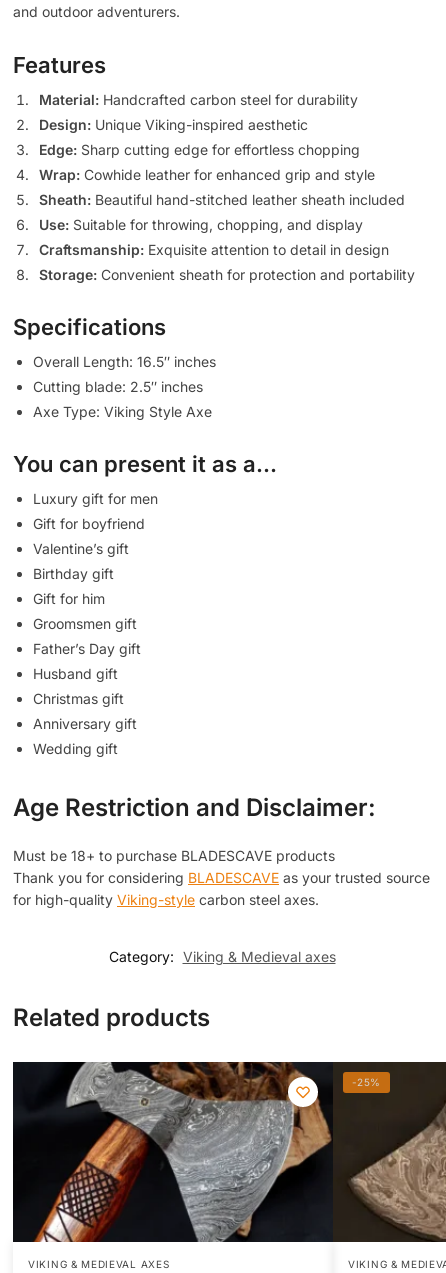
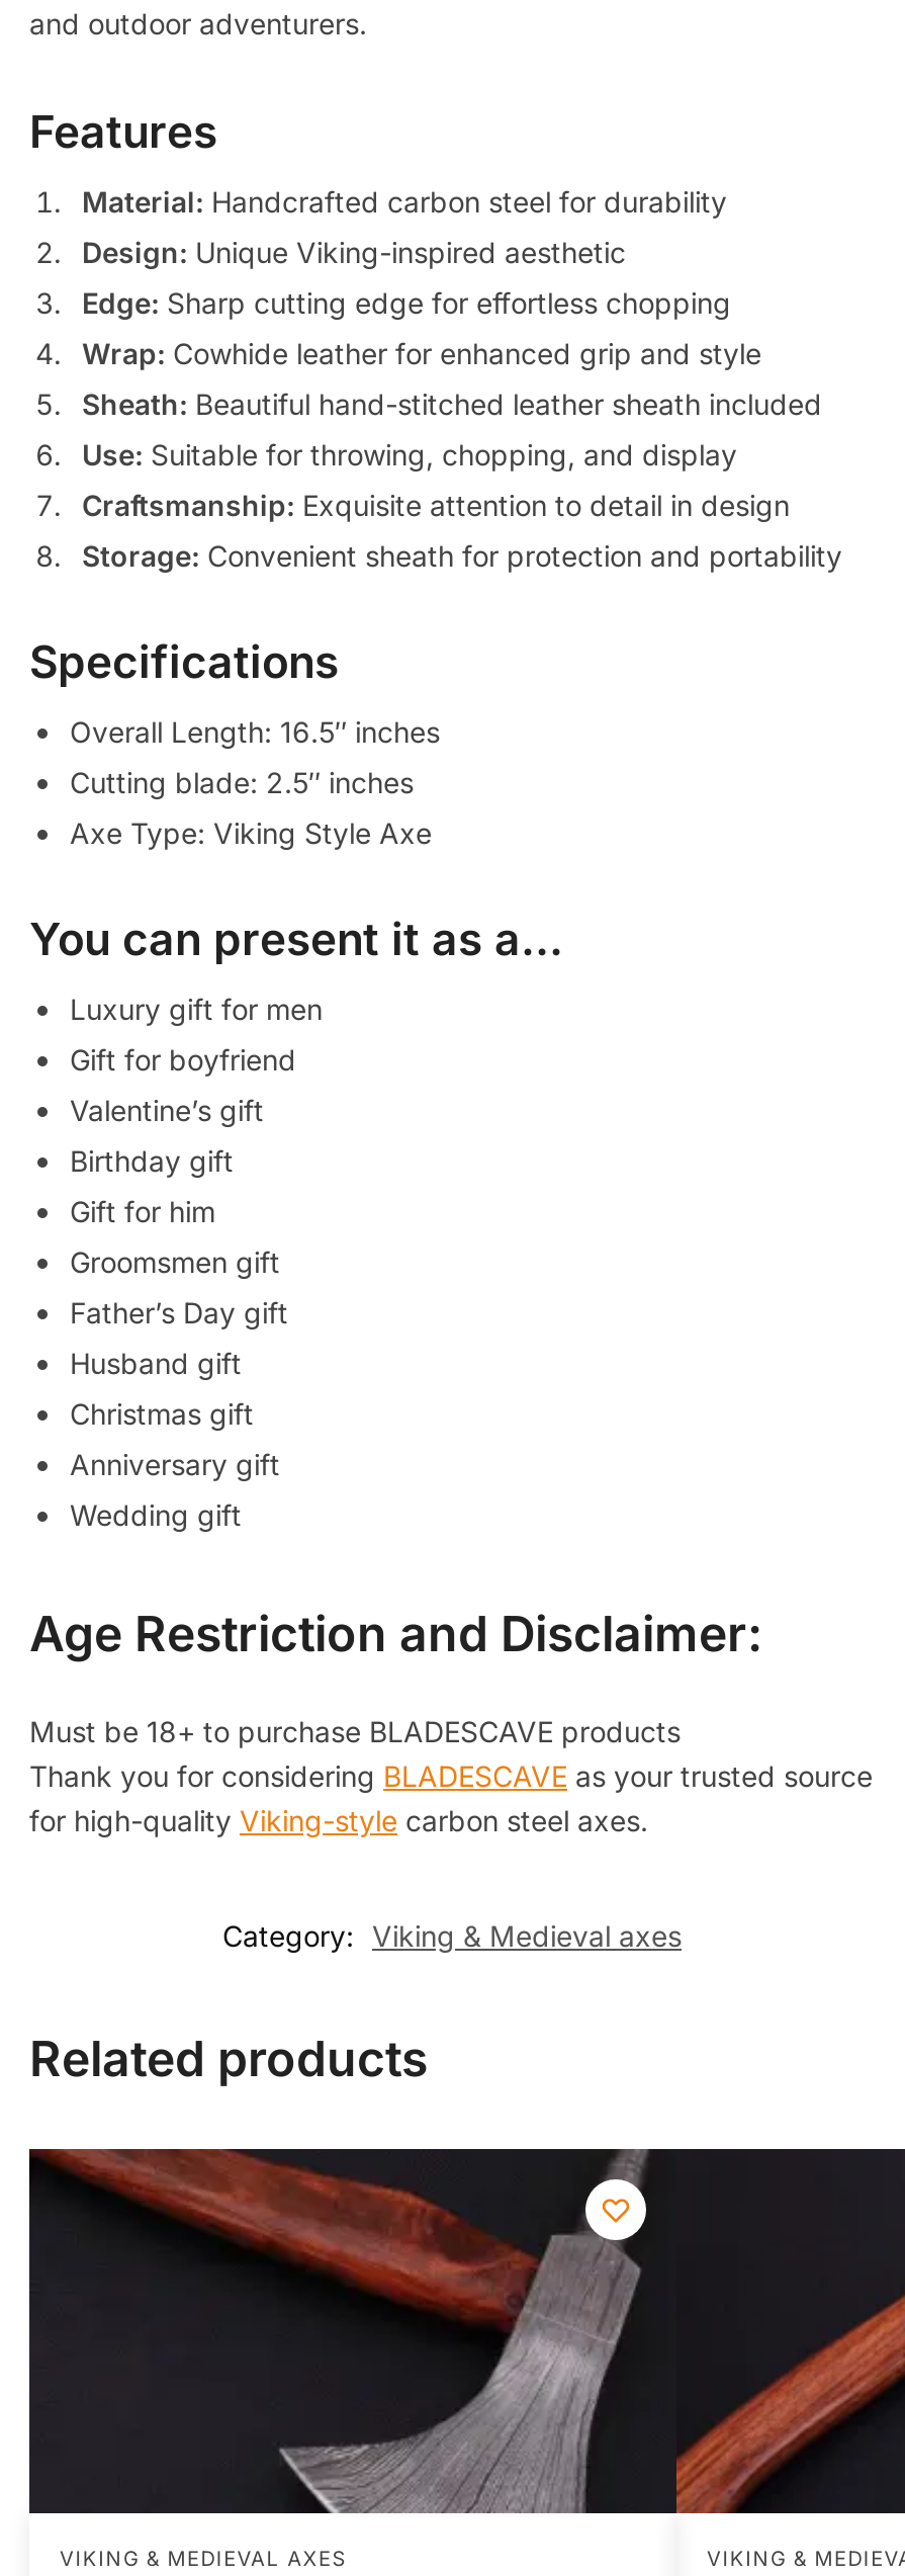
[15,1061,443,1243] [image] -> [31,2147,899,2515] [image]
[352,1076,381,1088] -25% -> none

